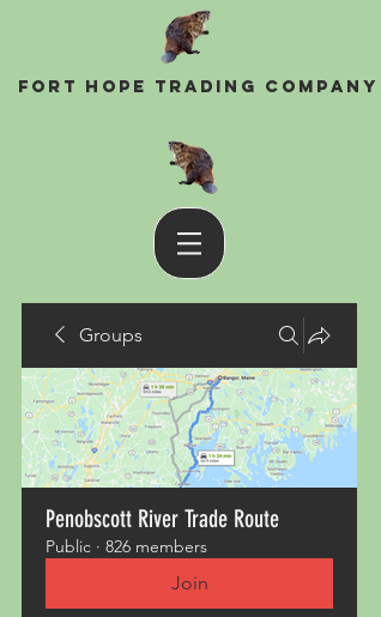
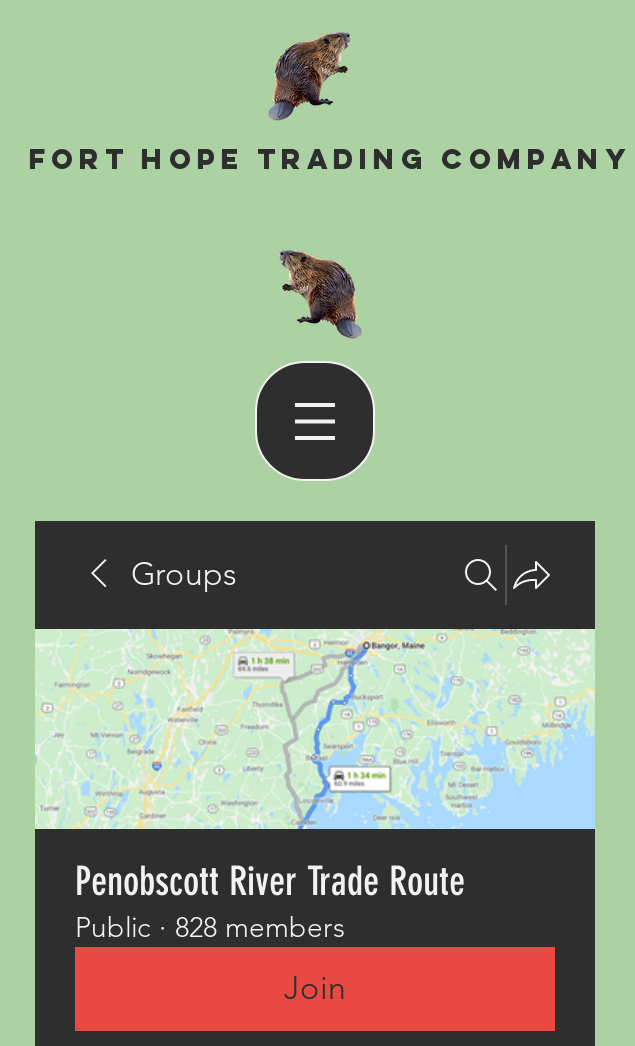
[46,536,207,557] Public · 826 members -> [75,909,345,945] Public · 828 members

